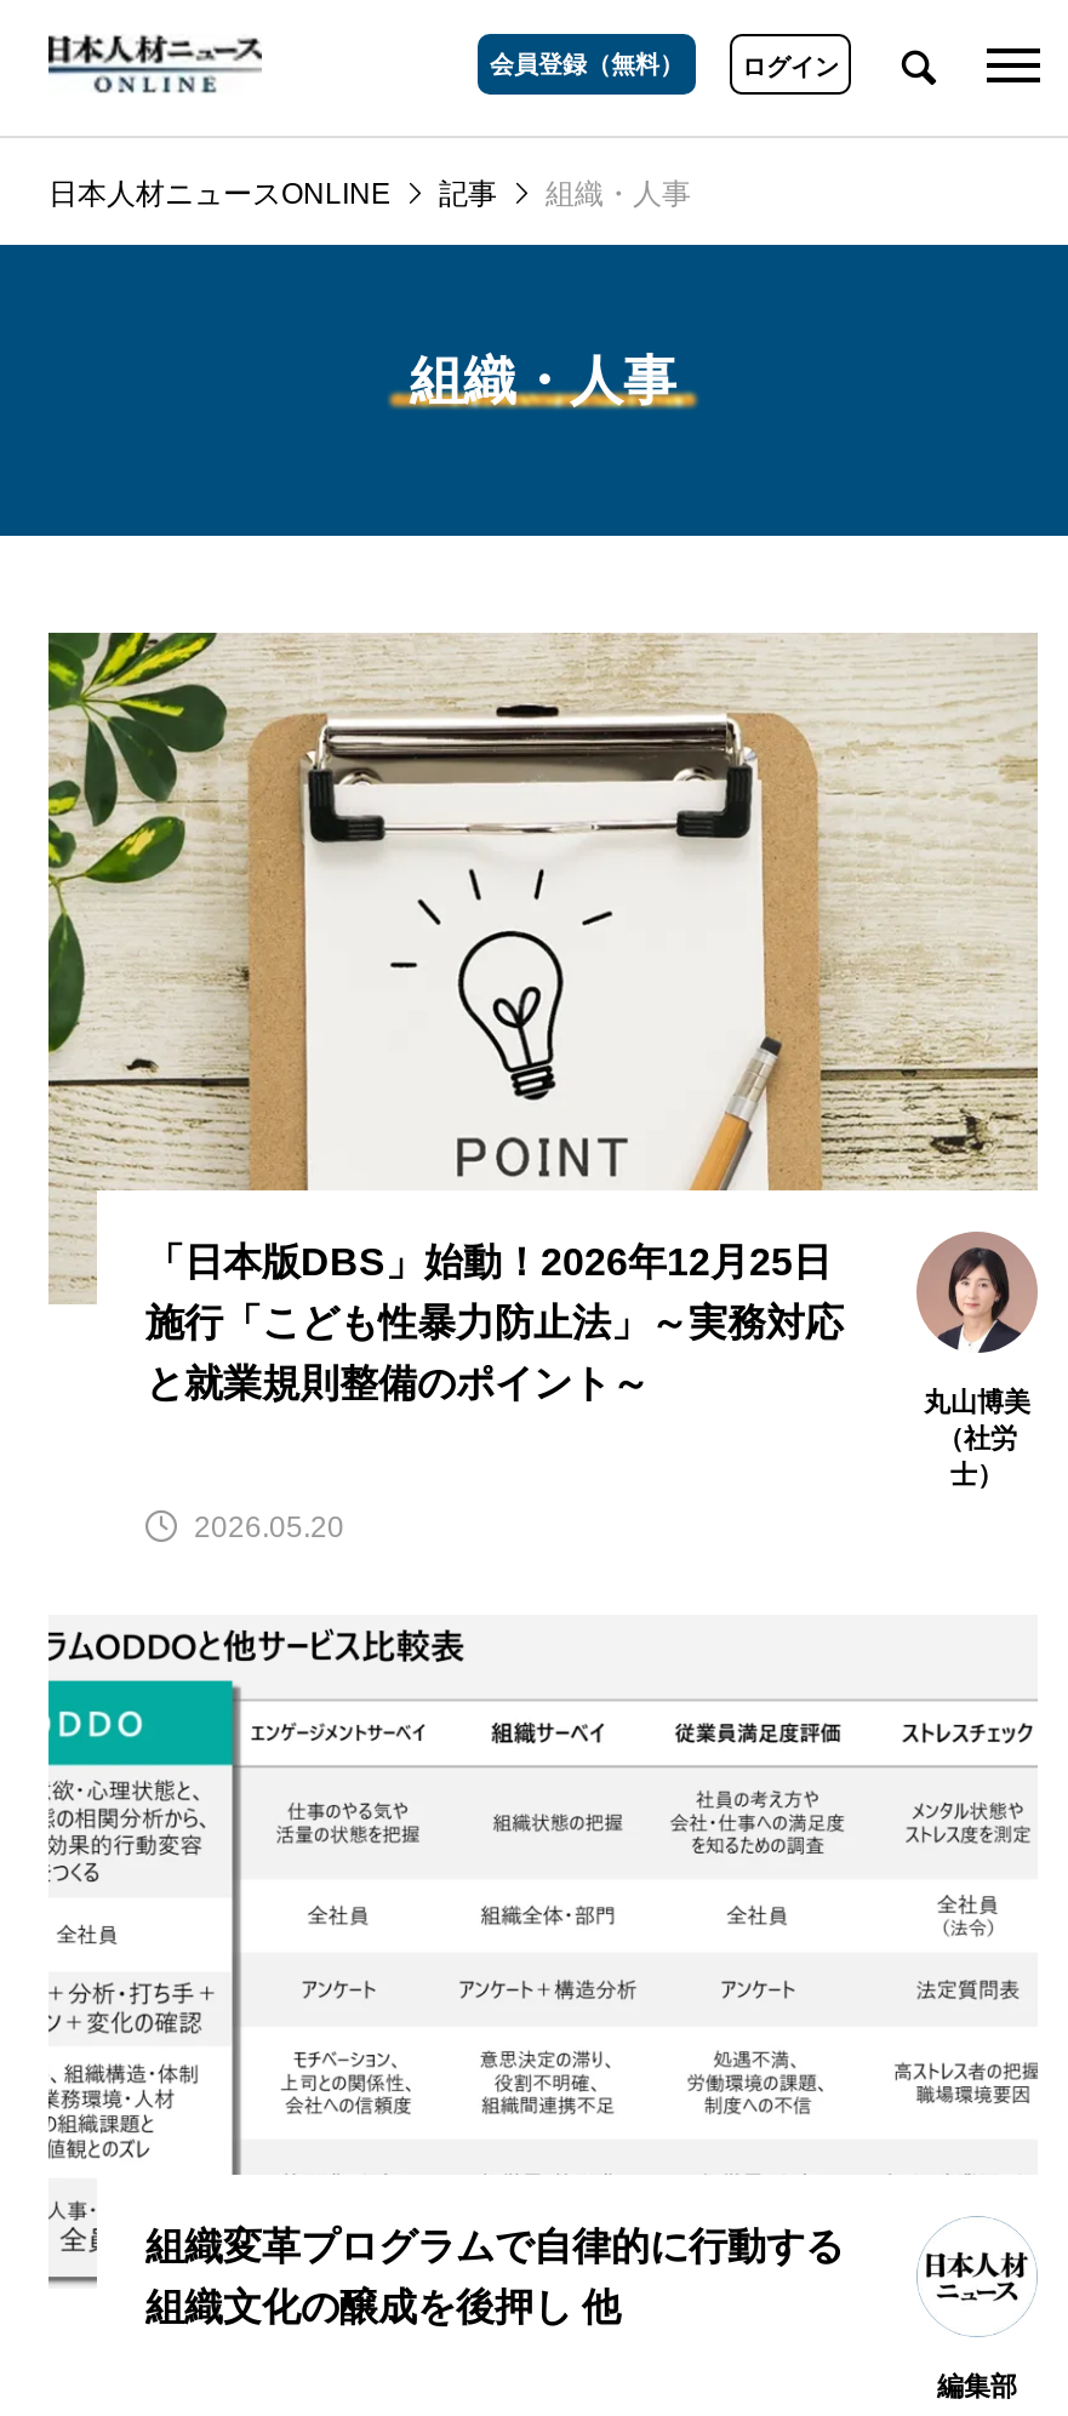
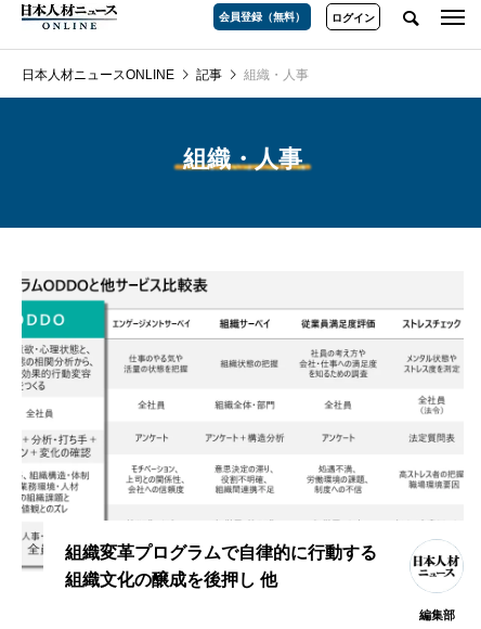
[46,630,1040,1546] [image] | 「日本版DBS」始動！2026年12月25日 | 施行「こども性暴力防止法」～実務対応 | と就業規則整備のポイント～ | 丸山博美 | （社労 | 士） | 2026.05.20 -> none

